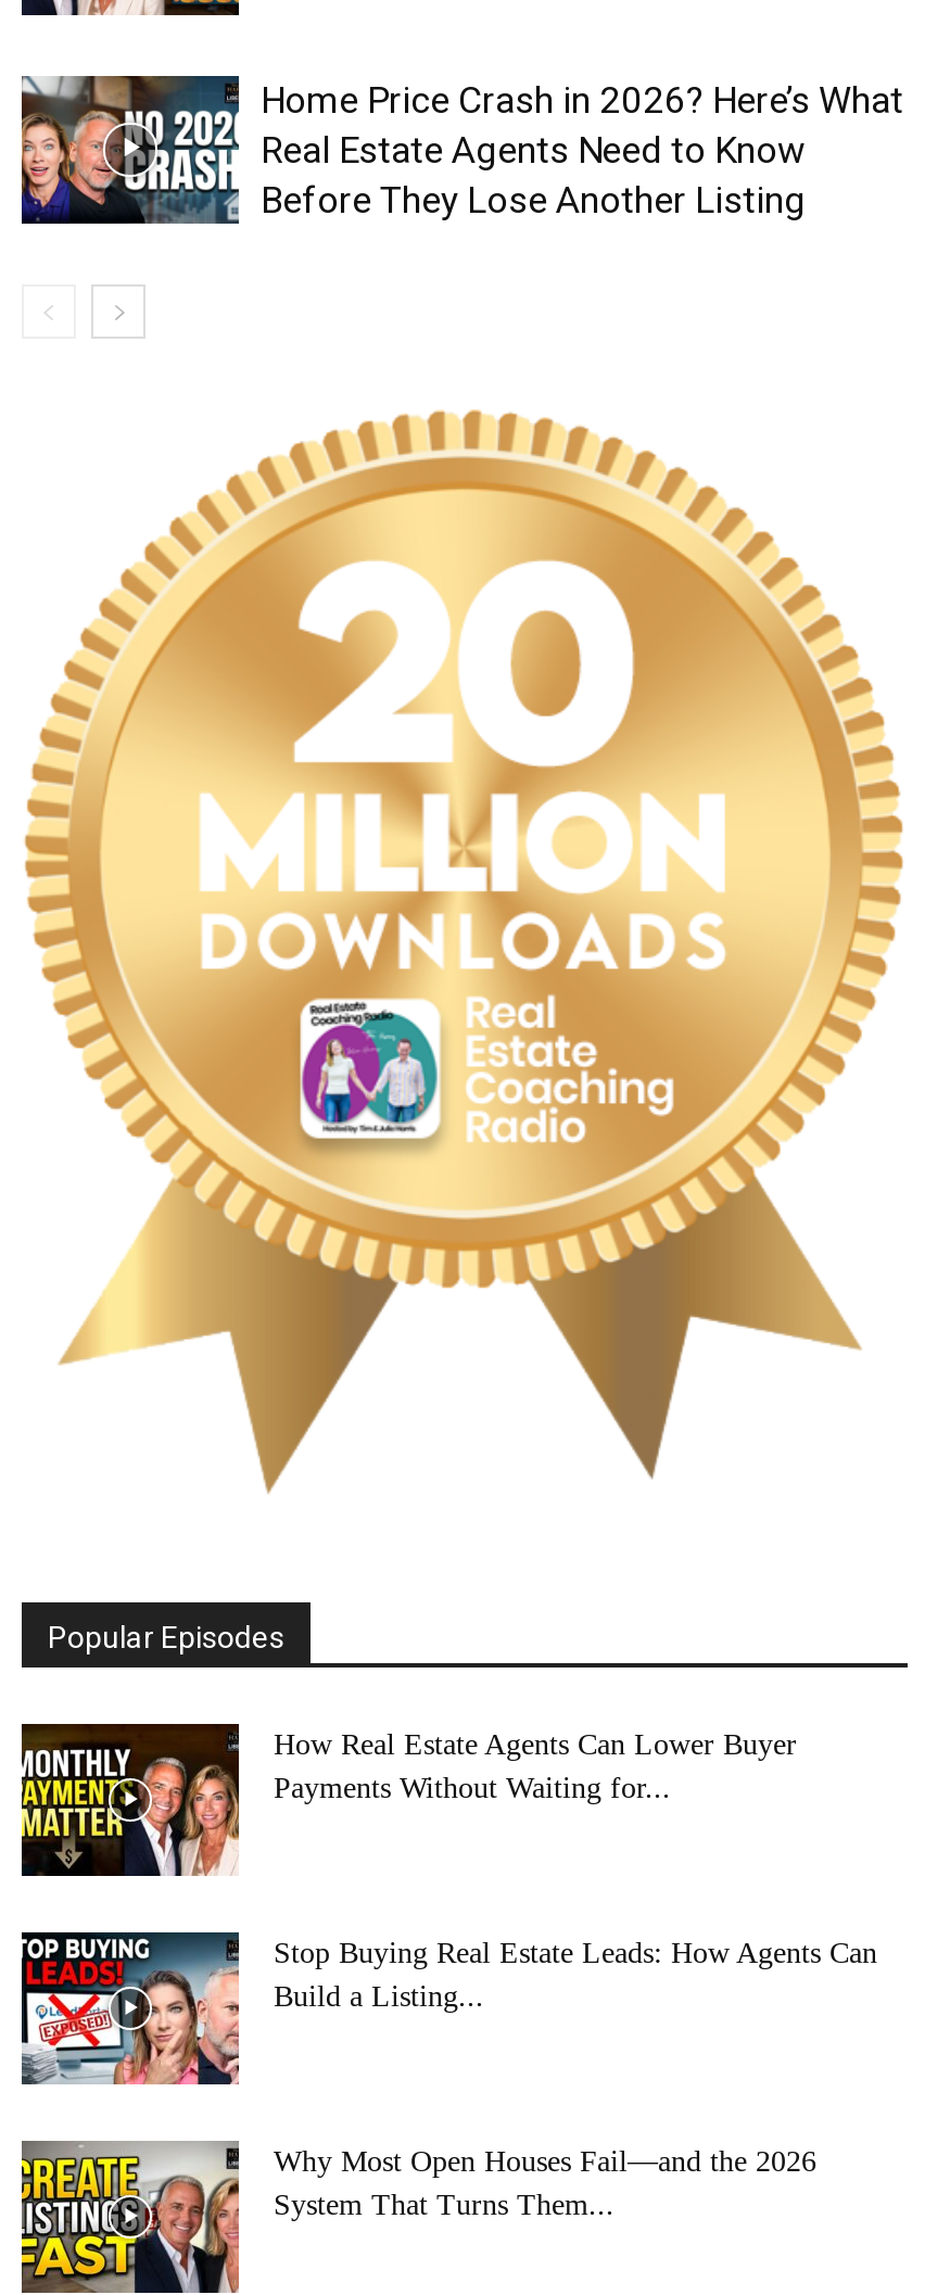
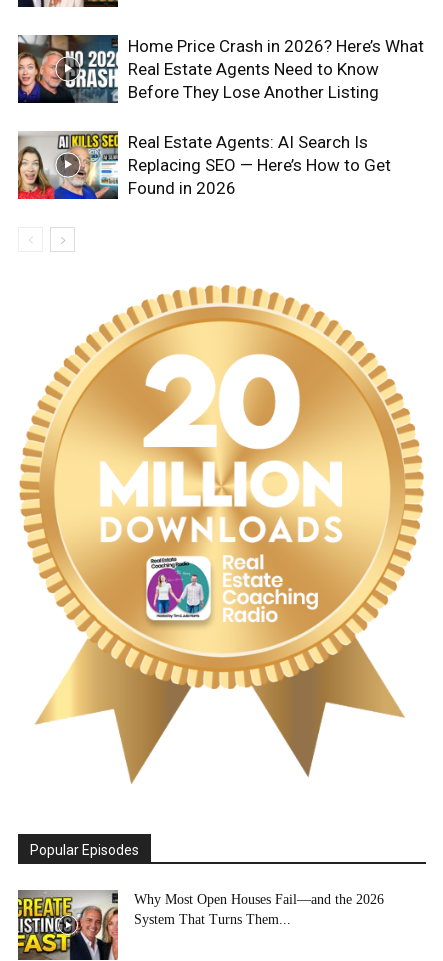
none -> [17,130,391,200] [image] | Real Estate Agents: AI Search Is | Replacing SEO — Here’s How to Get | Found in 2026
moved [22,408,908,1294] -> [18,284,426,692]: [image]
moved [48,1619,284,1653] -> [30,841,139,857]: Popular Episodes
[20,1722,797,1878] [image] | How Real Estate Agents Can Lower Buyer | Payments Without Waiting for... -> none
[20,1930,877,2087] [image] | Stop Buying Real Estate Leads: How Agents Can | Build a Listing... -> none

